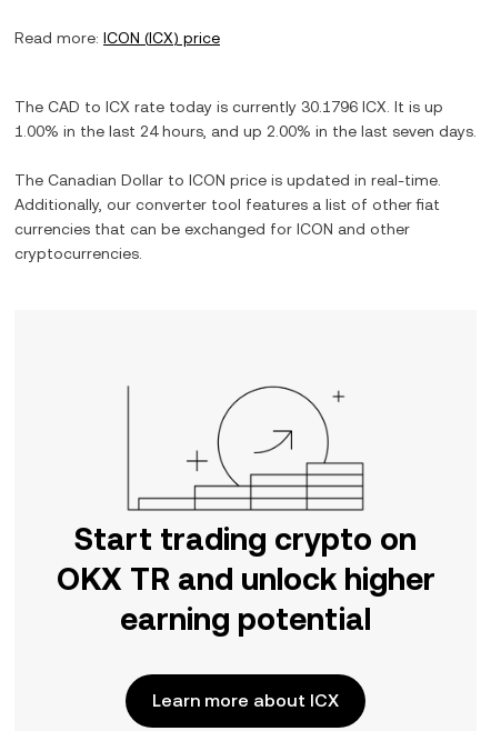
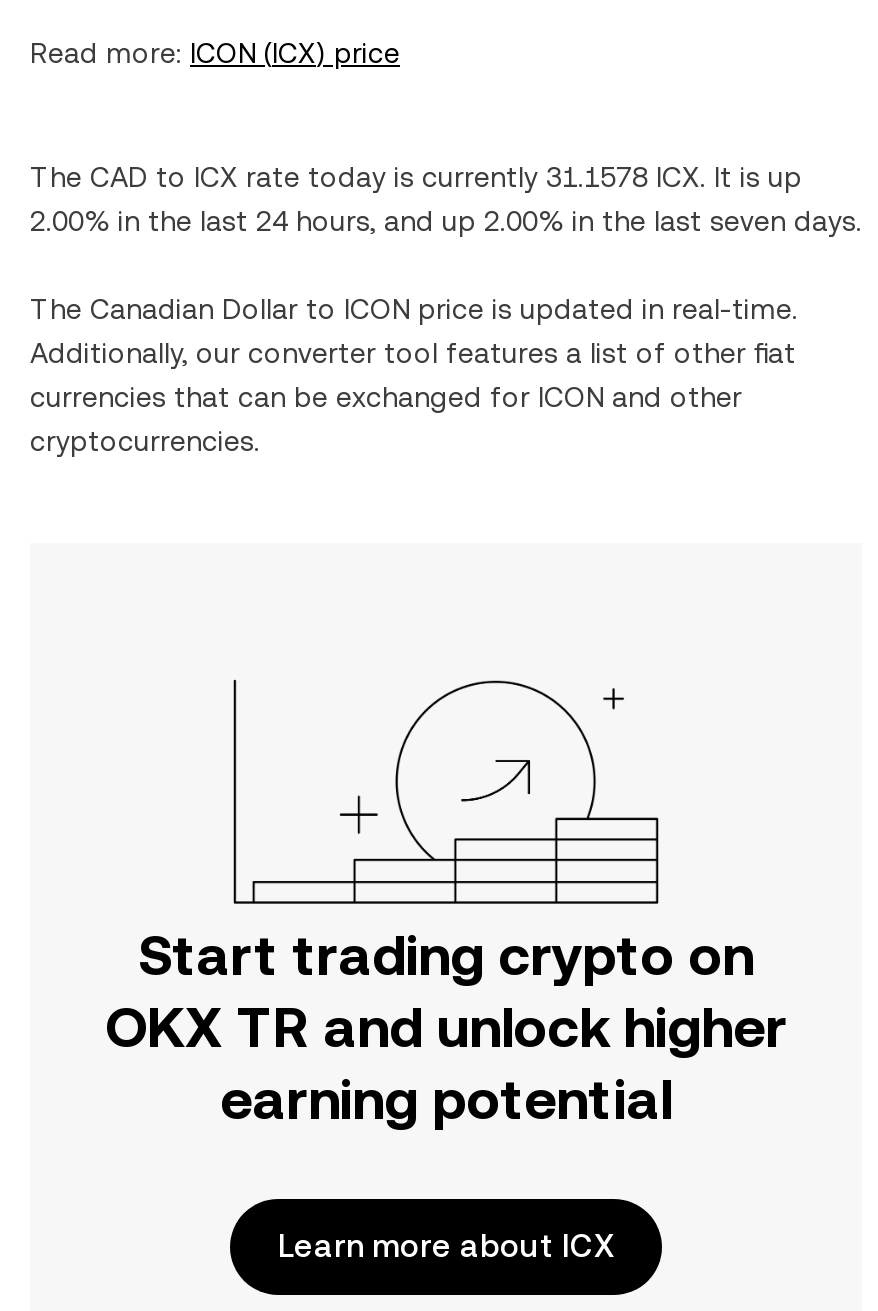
[14,98,443,116] The CAD to ICX rate today is currently 30.1796 ICX. It is up -> [30,161,802,193] The CAD to ICX rate today is currently 31.1578 ICX. It is up
[14,122,477,140] 1.00% in the last 24 hours, and up 2.00% in the last seven days. -> [30,205,862,237] 2.00% in the last 24 hours, and up 2.00% in the last seven days.

